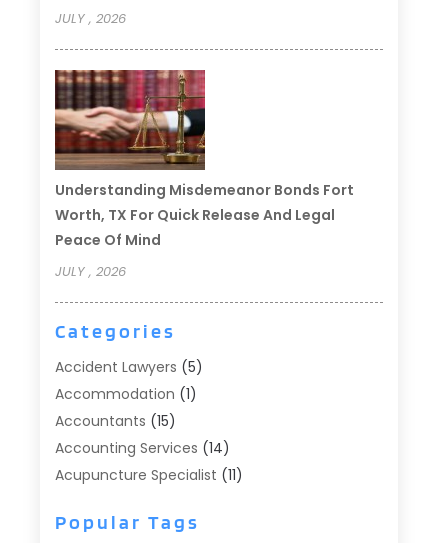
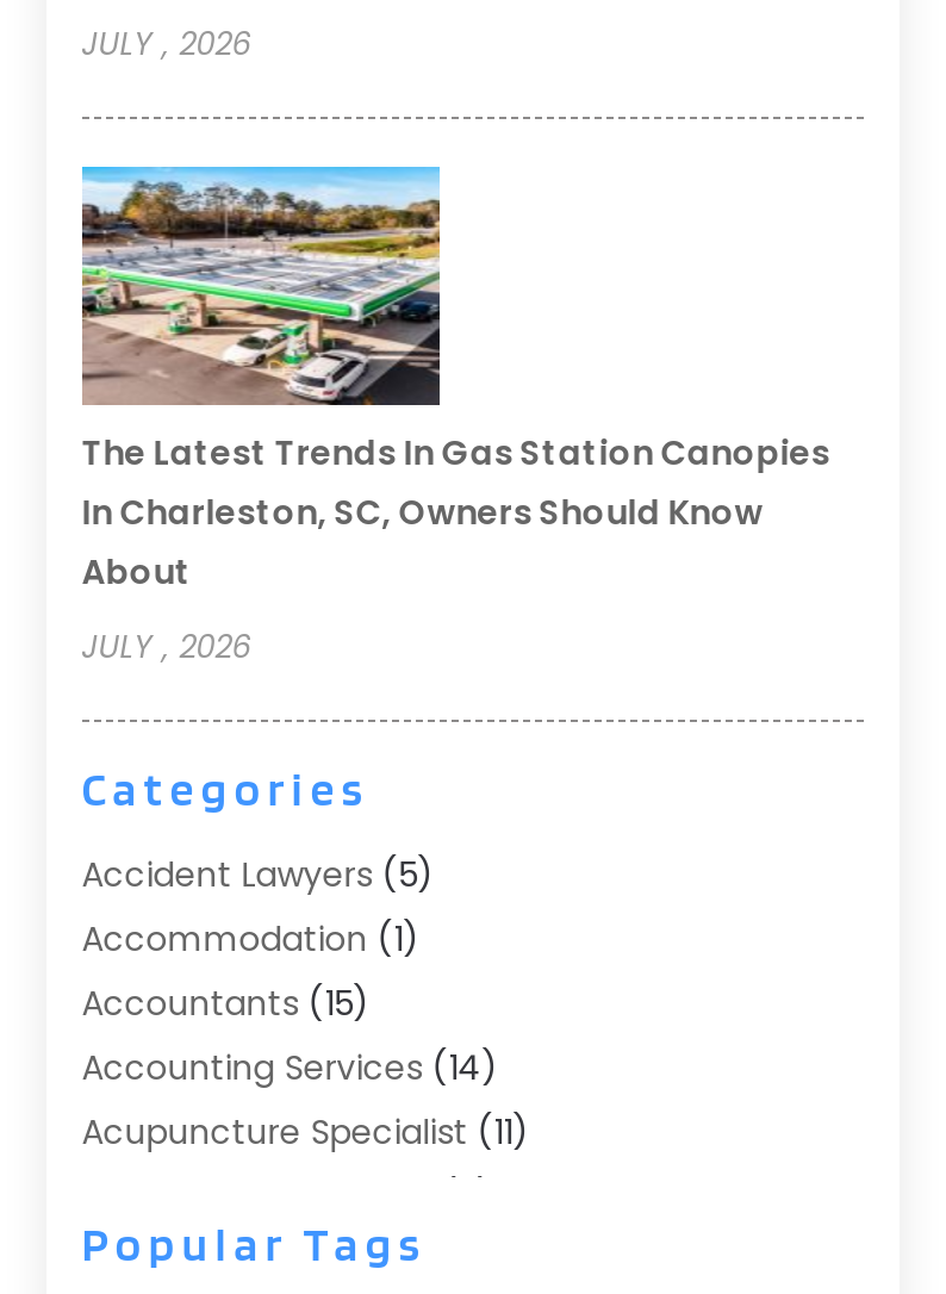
[54,69,354,250] [image] | Understanding Misdemeanor Bonds Fort | Worth, TX For Quick Release And Legal | Peace Of Mind -> [80,164,830,595] [image] | The Latest Trends In Gas Station Canopies | In Charleston, SC, Owners Should Know | About

